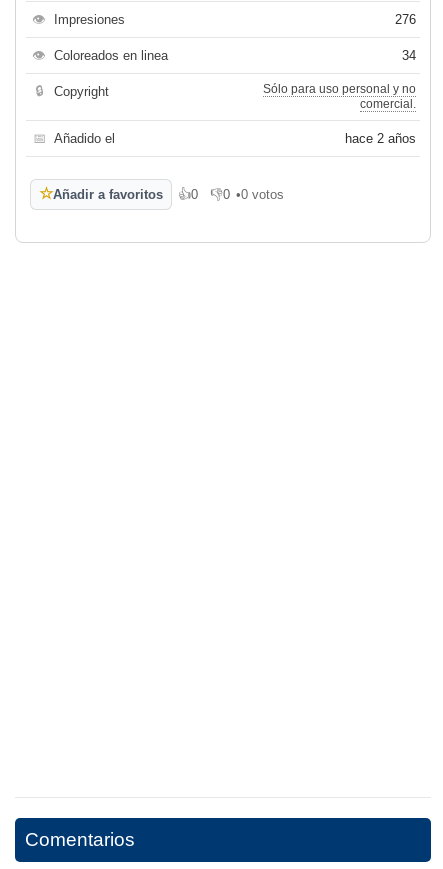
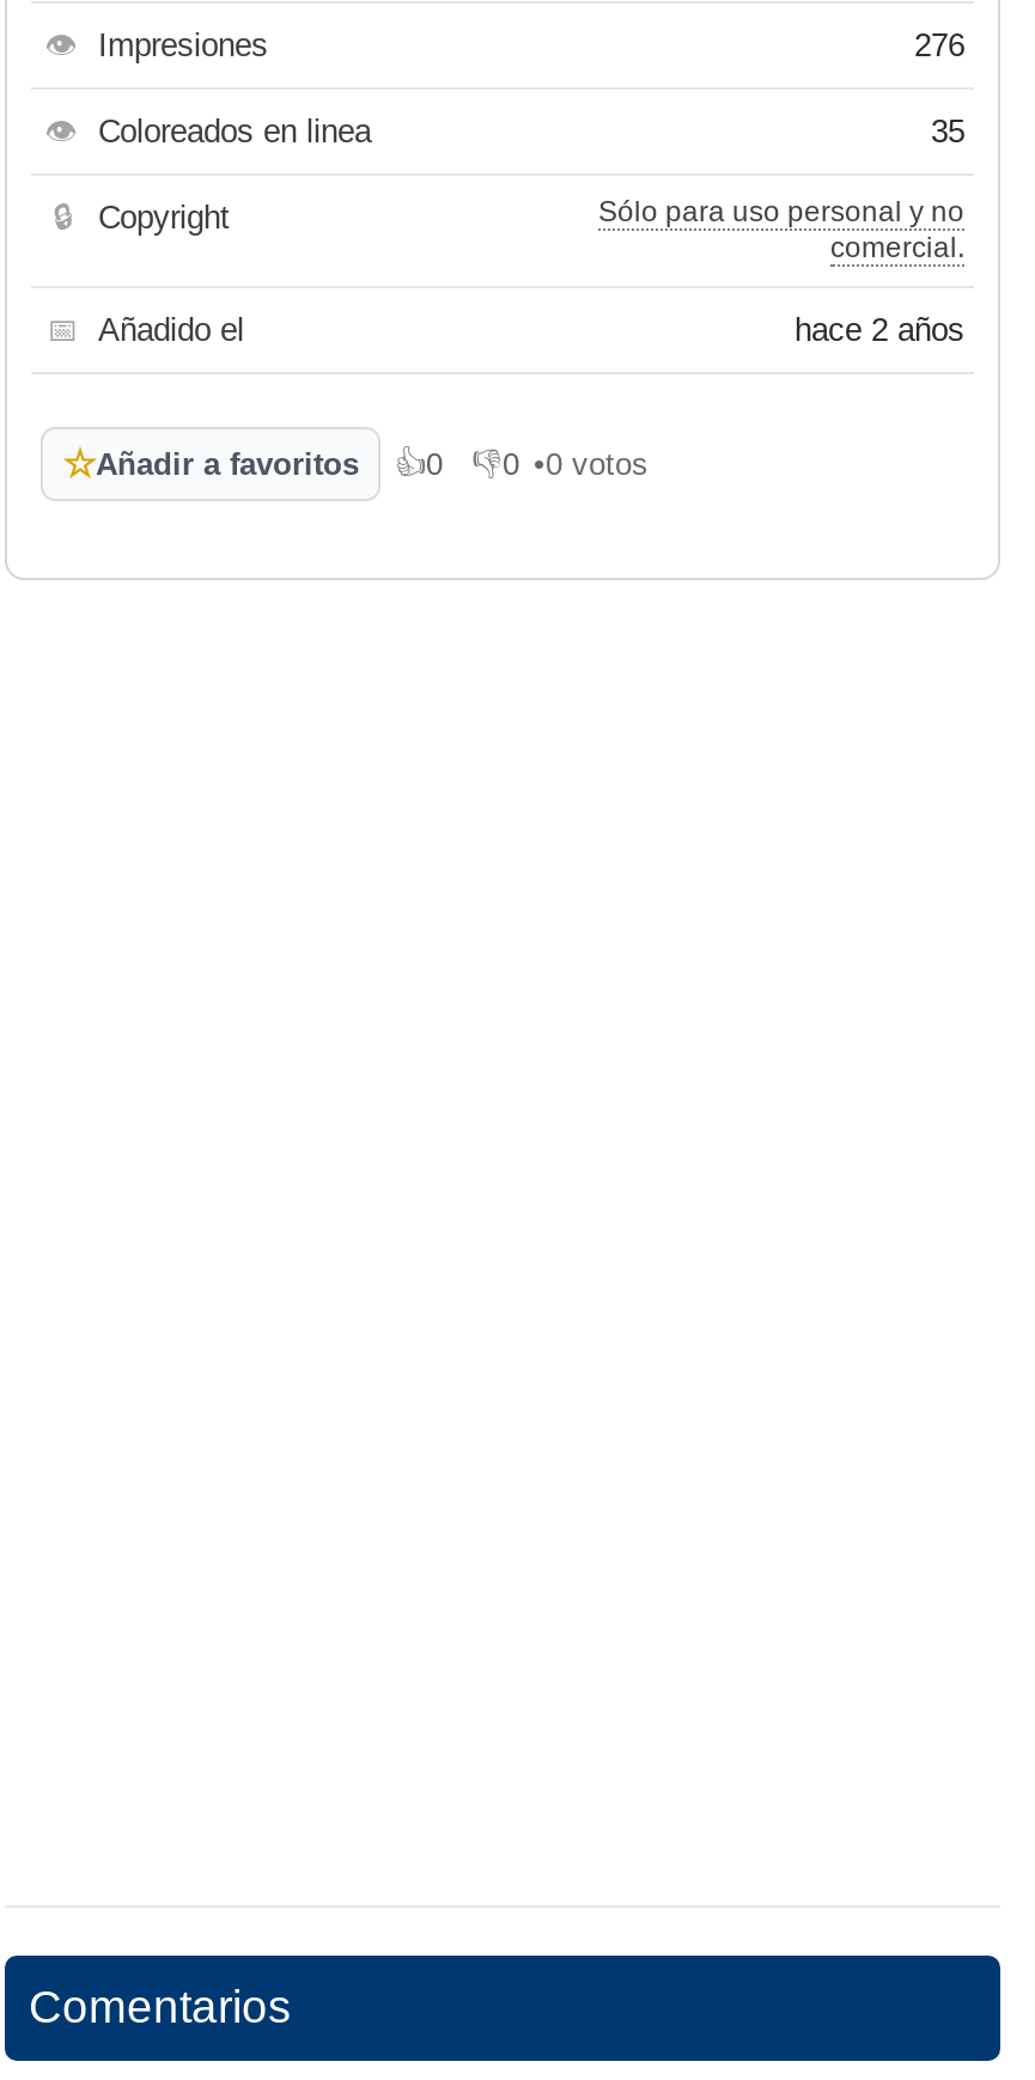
[402,47,416,62] 34 -> [931,114,964,150] 35

